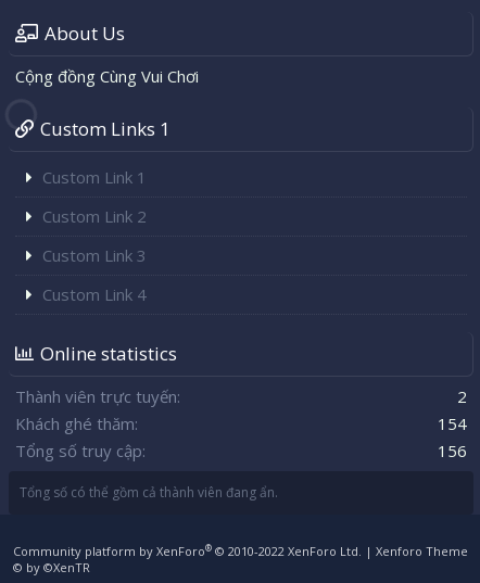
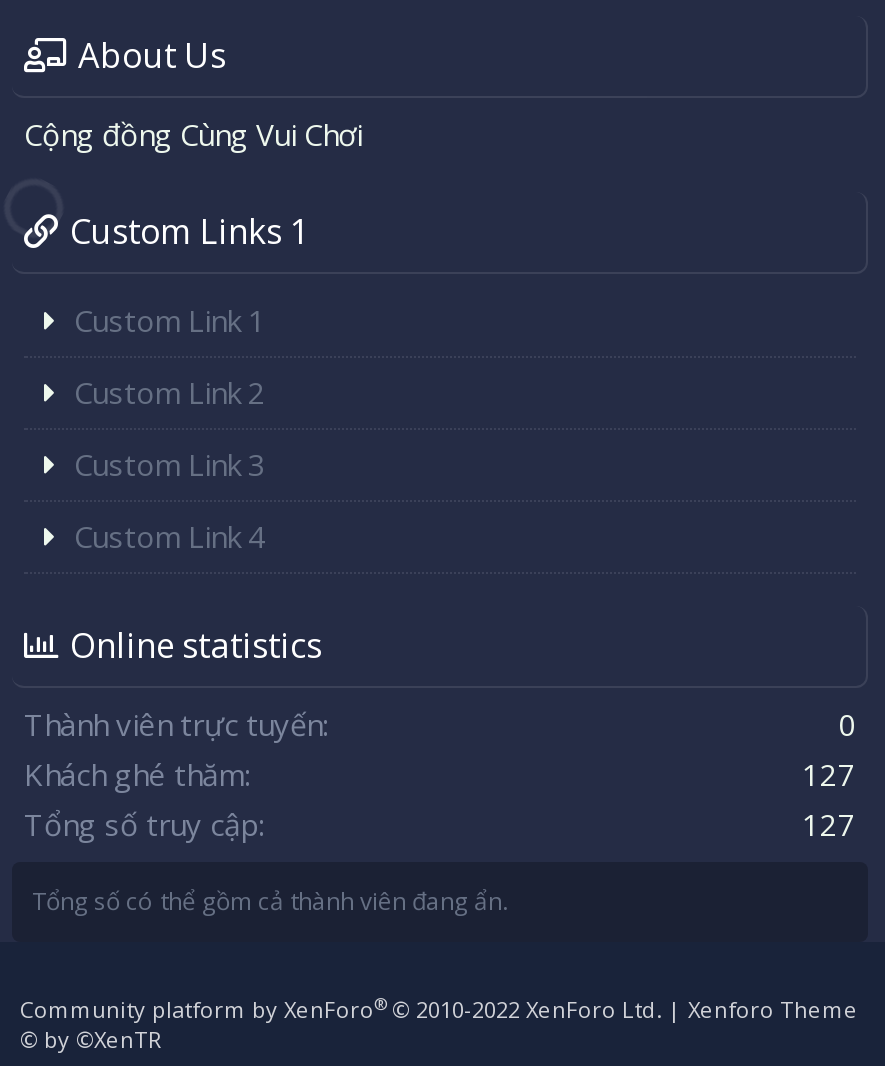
[457,386,467,408] 2 -> [838,705,856,745] 0
[438,413,467,435] 154 -> [802,755,856,795] 127
[438,440,467,462] 156 -> [802,805,856,845] 127

